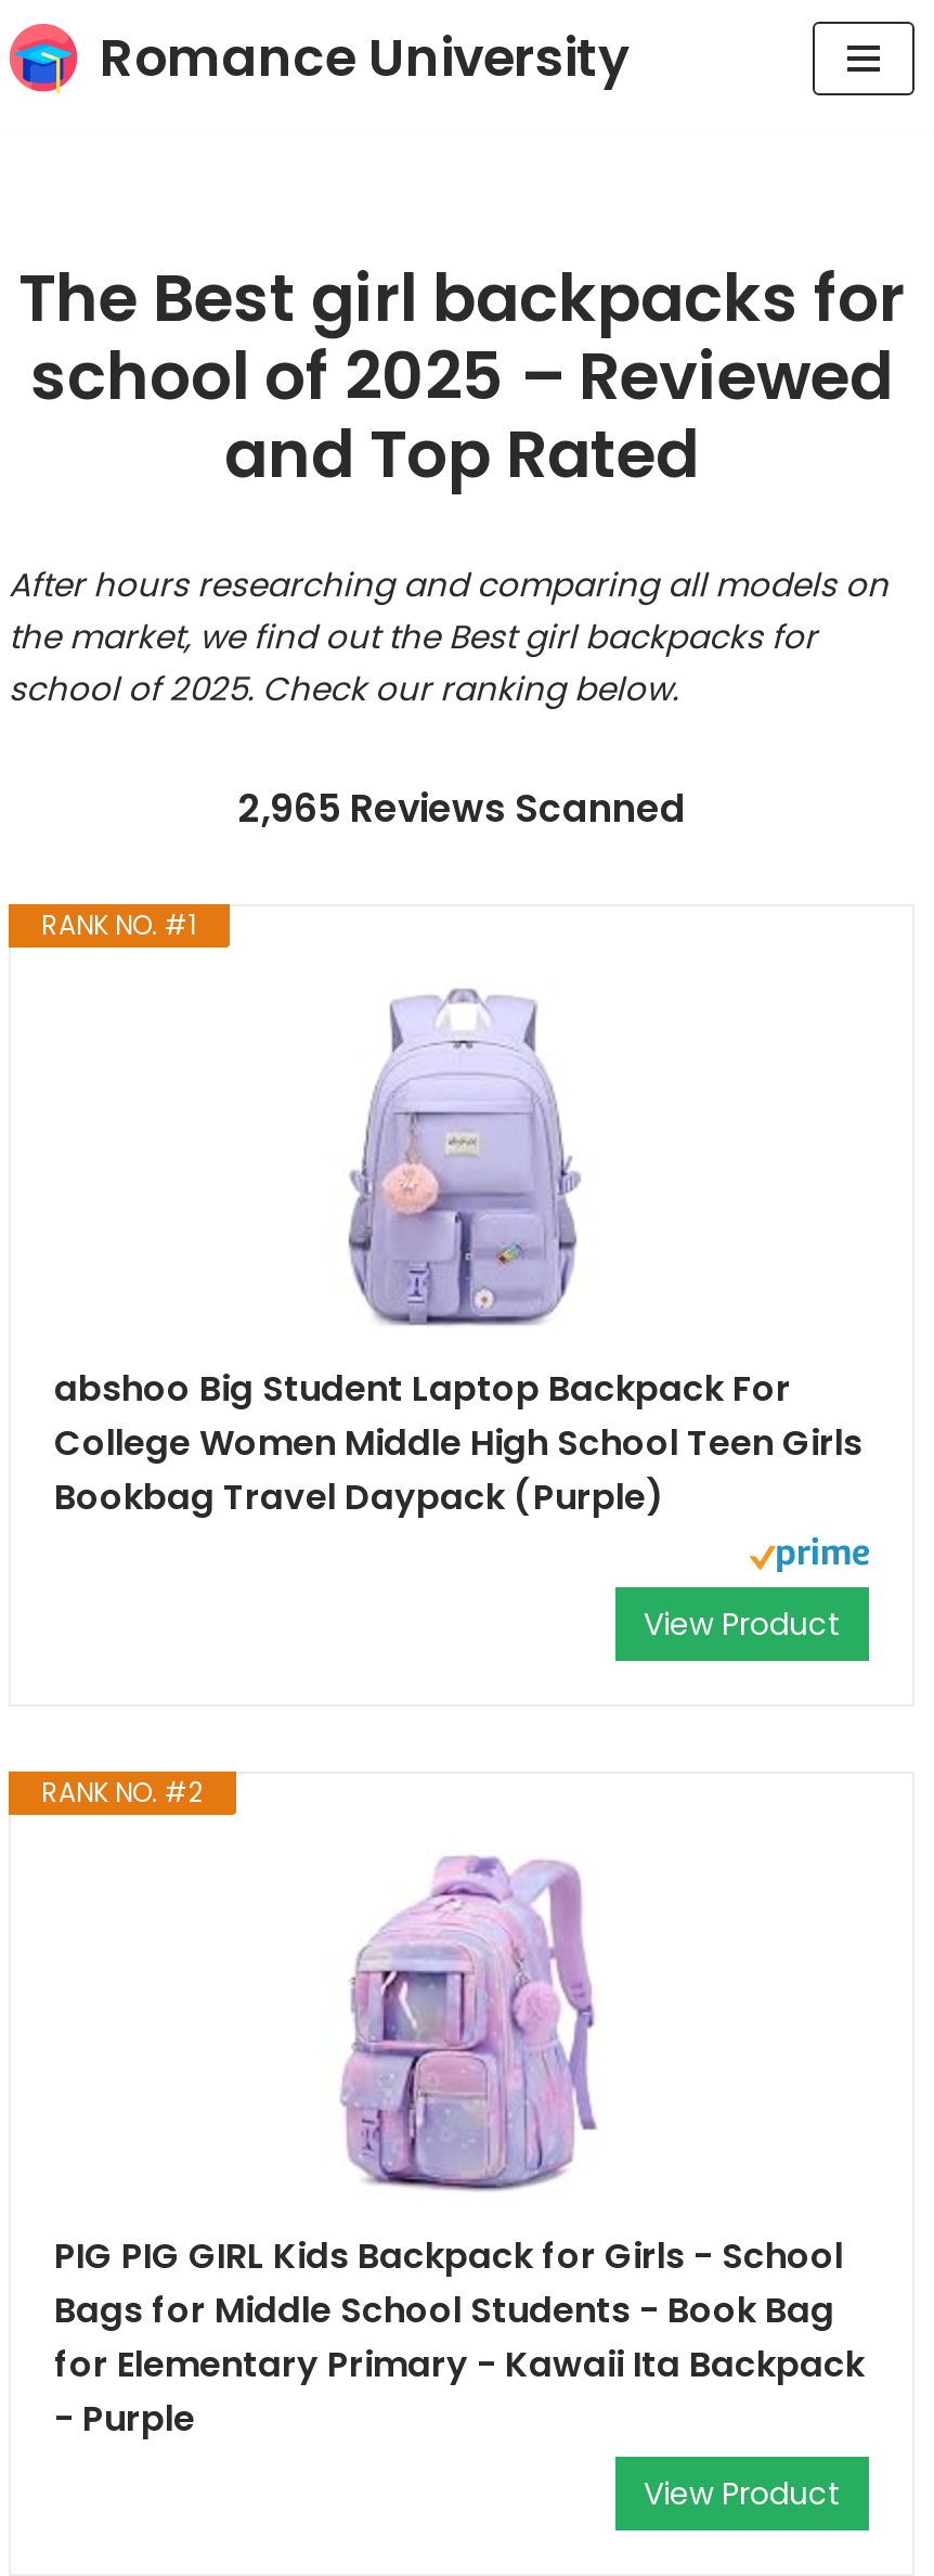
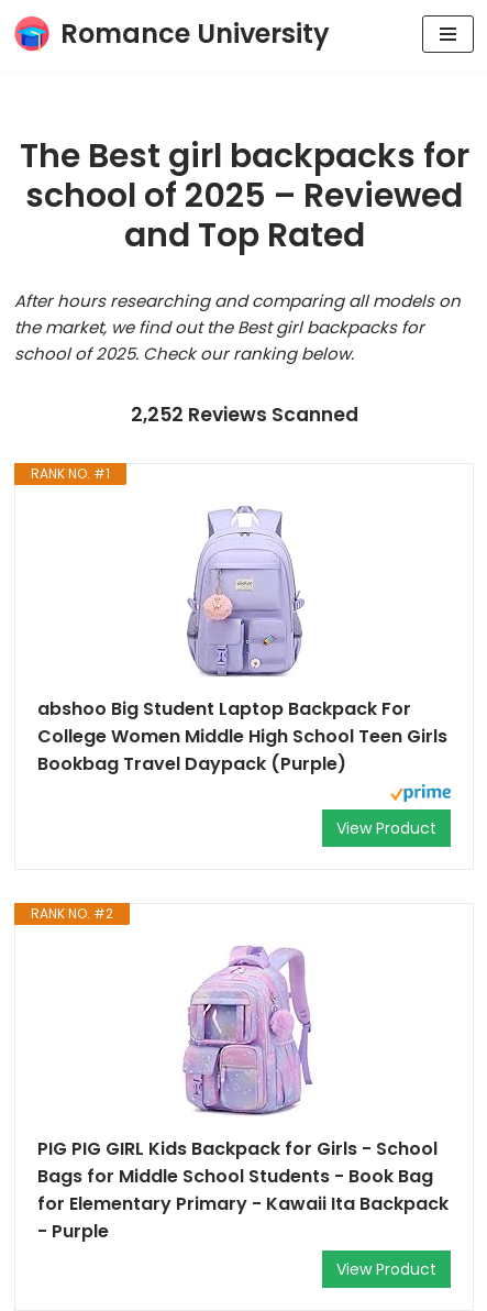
[237,783,686,835] 2,965 Reviews Scanned -> [130,401,358,428] 2,252 Reviews Scanned

